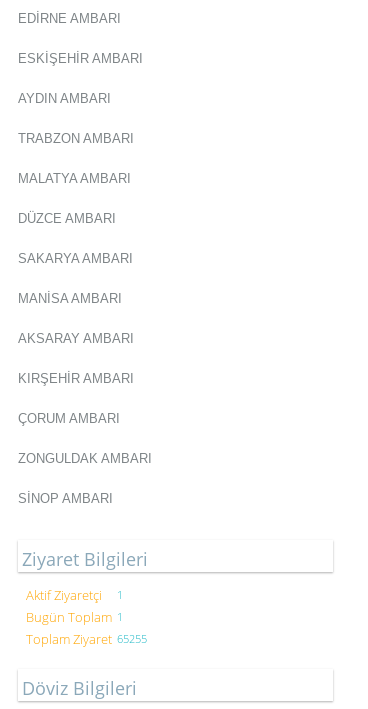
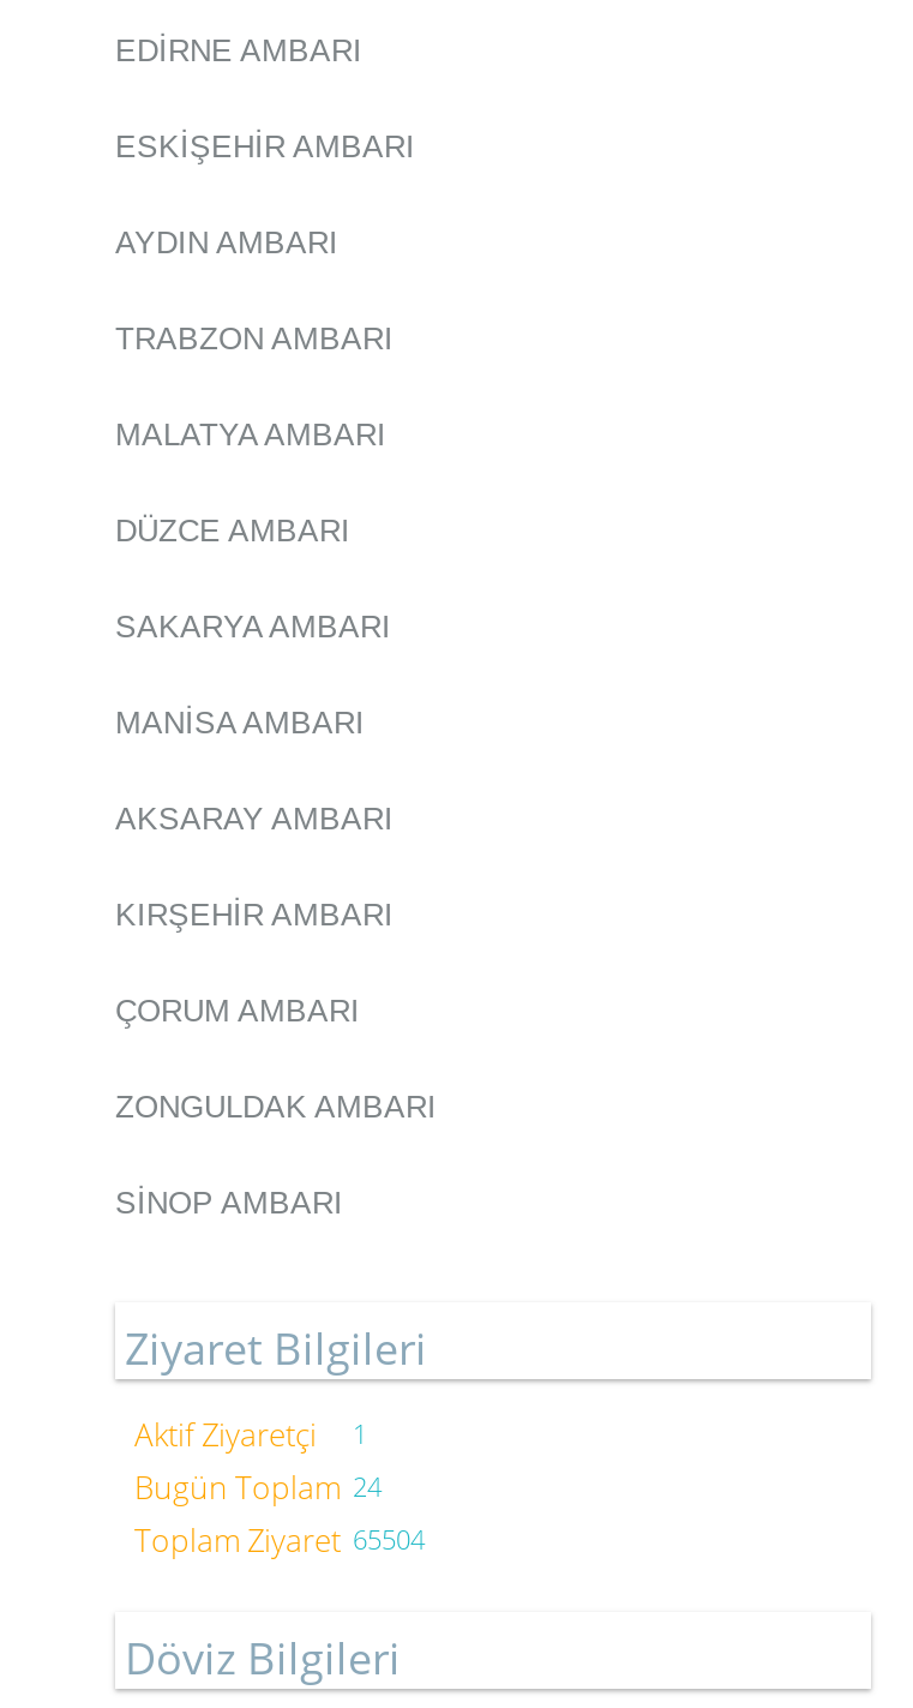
[26,608,123,626] Bugün Toplam 1 -> [134,1465,382,1508] Bugün Toplam 24
[26,630,147,648] Toplam Ziyaret 65255 -> [134,1518,425,1561] Toplam Ziyaret 65504

